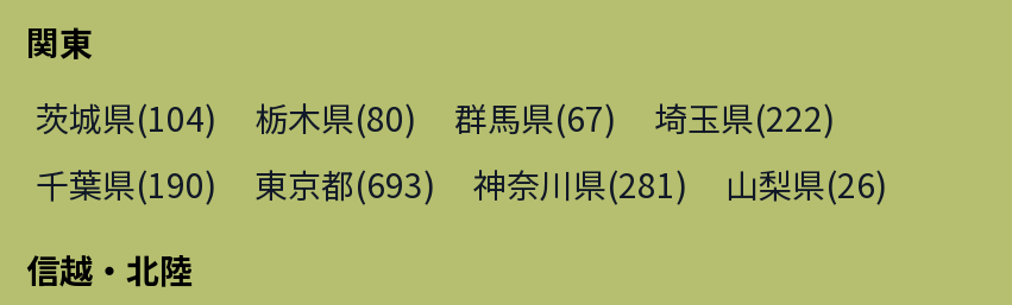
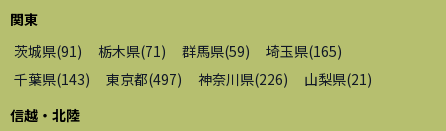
[36,94,216,141] 茨城県(104) -> [14,41,82,61] 茨城県(91)
[254,94,416,141] 栃木県(80) -> [98,41,166,61] 栃木県(71)
[454,94,616,141] 群馬県(67) -> [182,41,250,61] 群馬県(59)
[654,94,835,141] 埼玉県(222) -> [266,41,342,61] 埼玉県(165)
[36,160,216,207] 千葉県(190) -> [14,69,90,89] 千葉県(143)
[254,160,435,207] 東京都(693) -> [106,69,182,89] 東京都(497)
[473,160,687,207] 神奈川県(281) -> [198,69,288,89] 神奈川県(226)
[725,160,887,207] 山梨県(26) -> [304,69,372,89] 山梨県(21)

